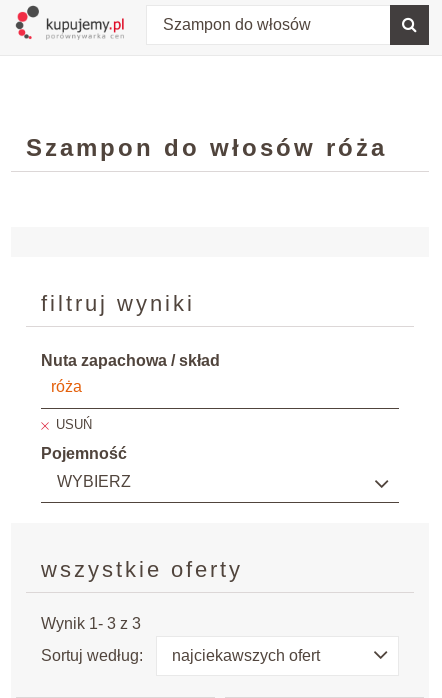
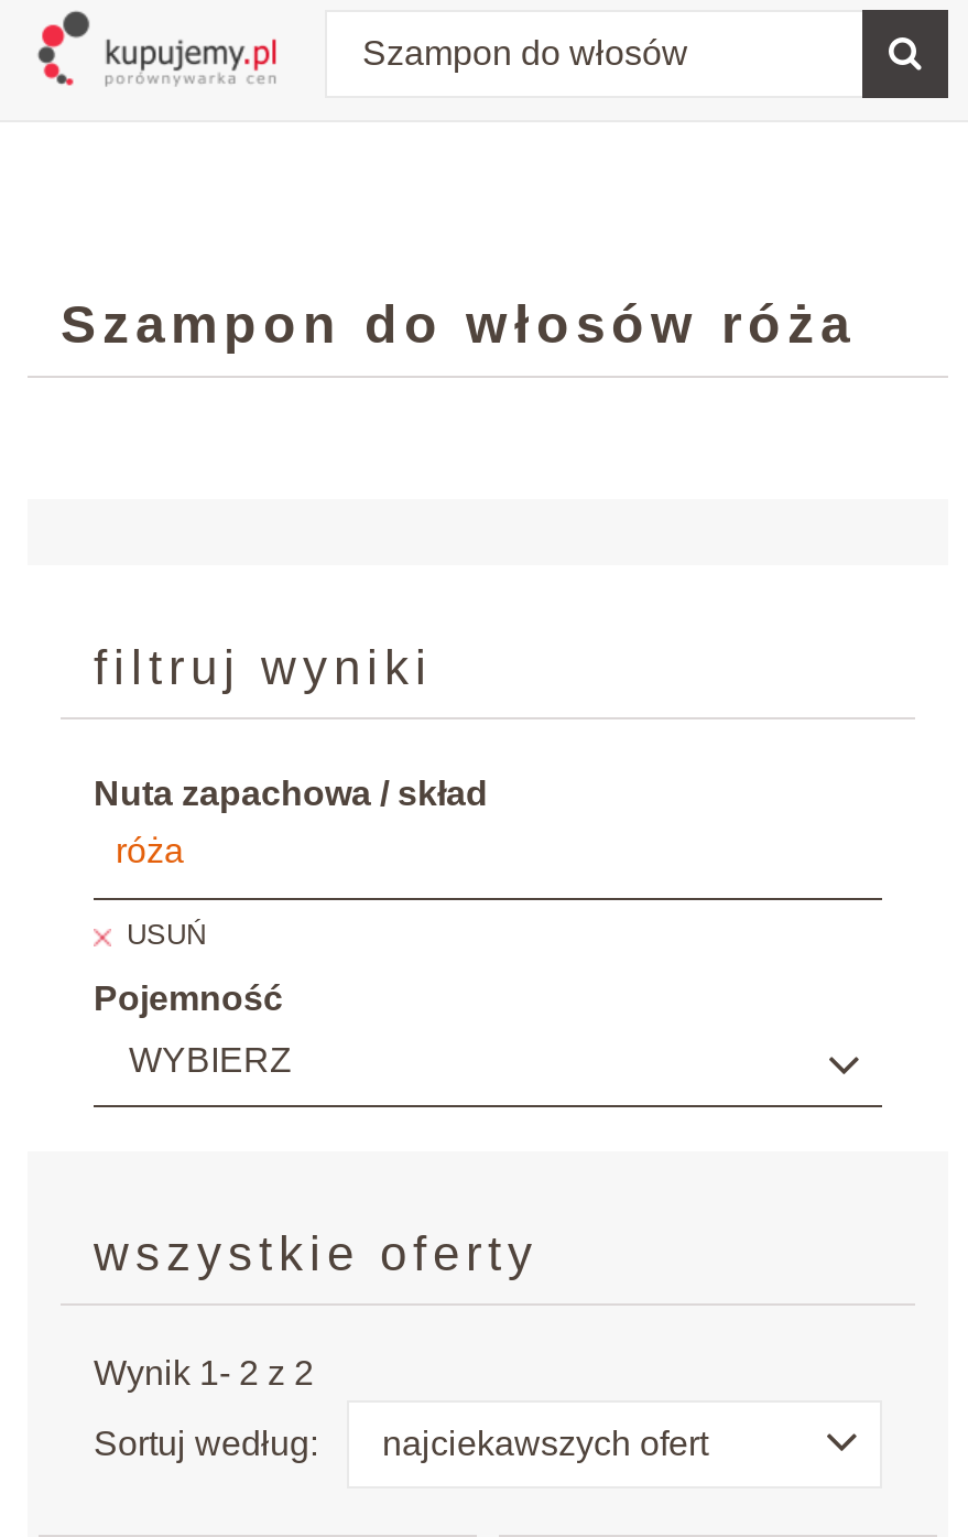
[41,615,141,632] Wynik 1- 3 z 3 -> [94,1354,314,1392] Wynik 1- 2 z 2

